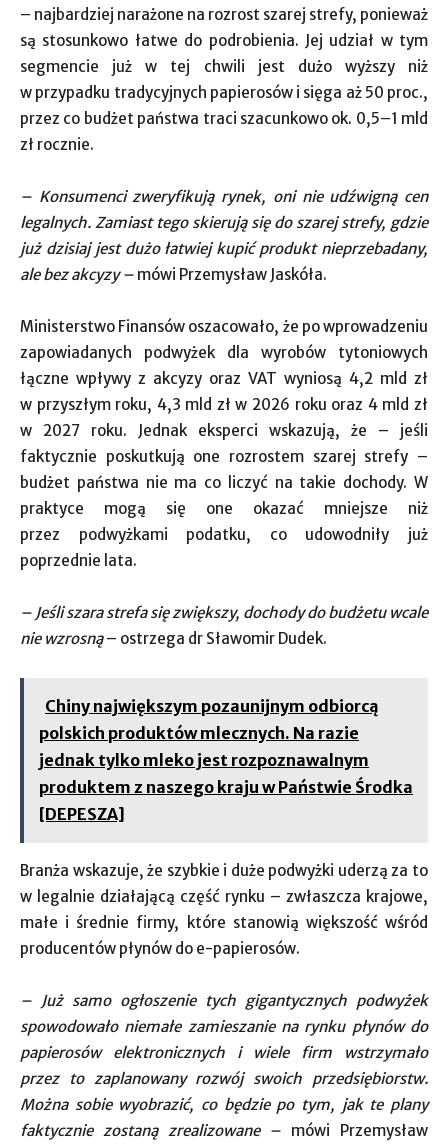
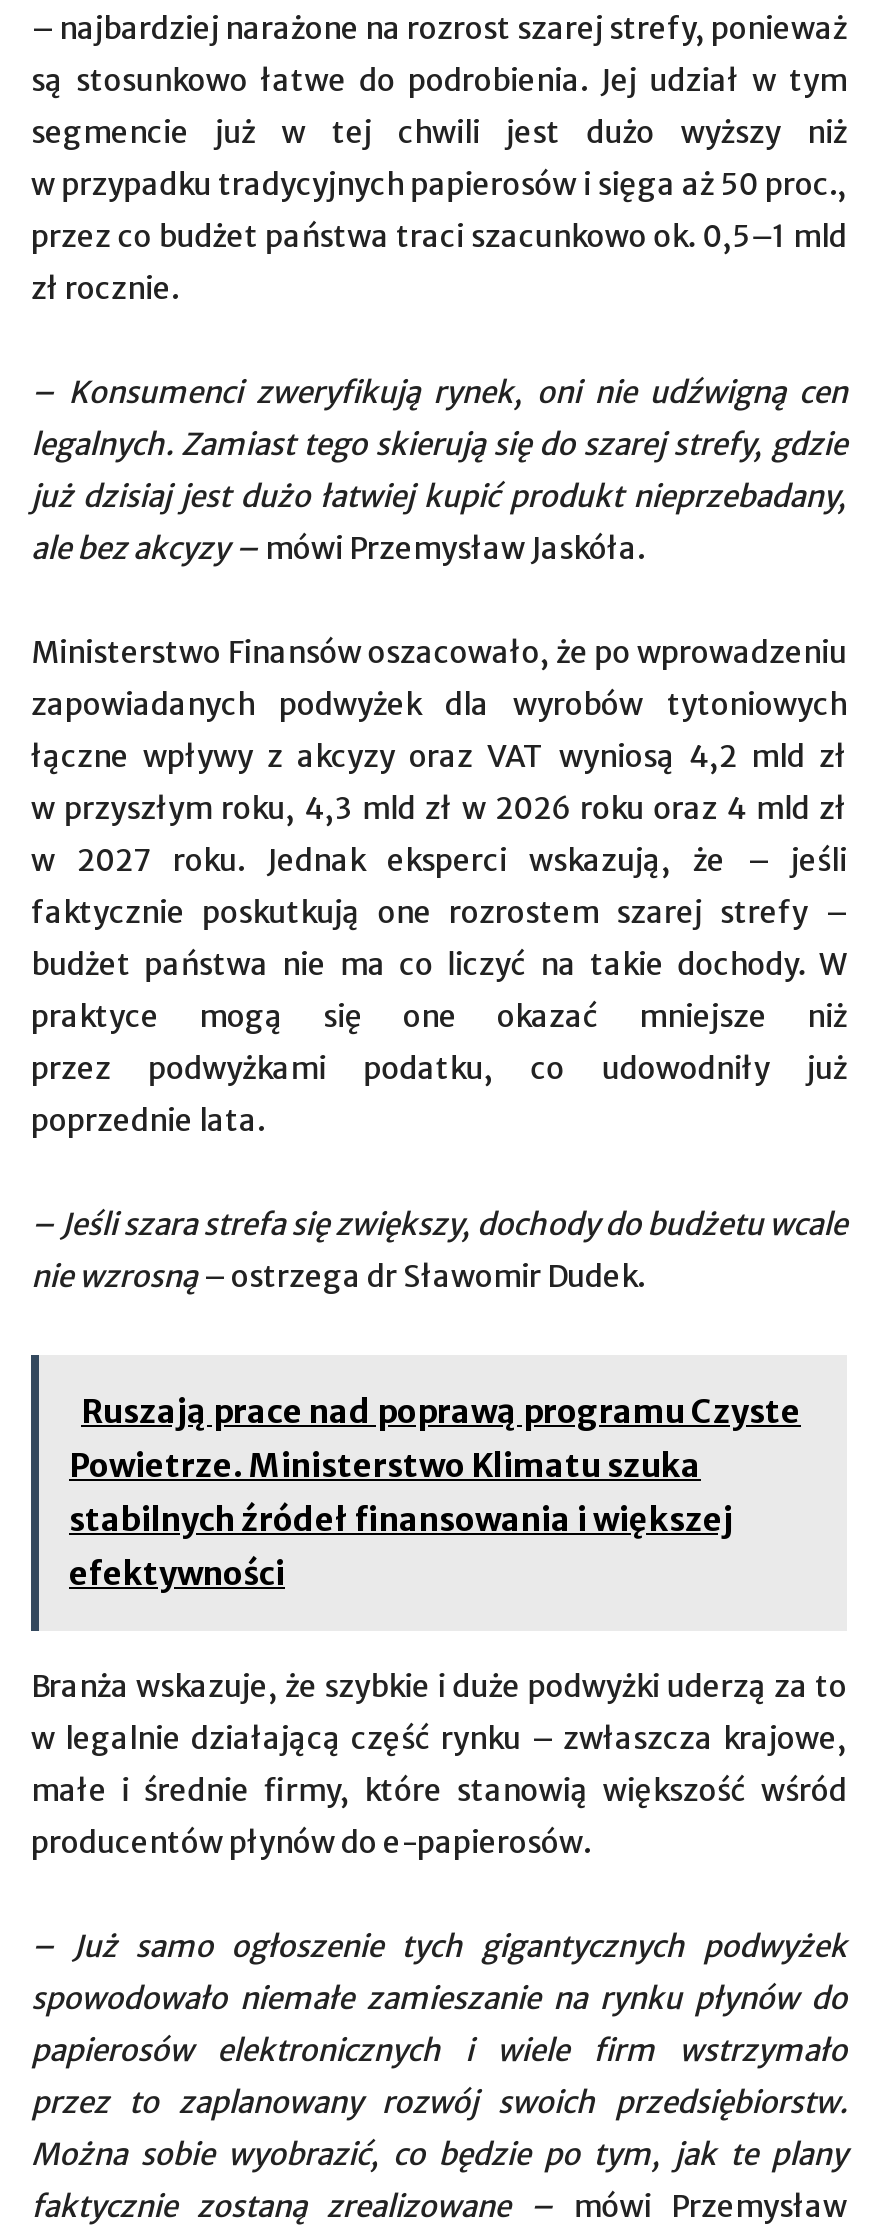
[39,696,413,824] Chiny największym pozaunijnym odbiorcą | polskich produktów mlecznych. Na razie | jednak tylko mleko jest rozpoznawalnym | produktem z naszego kraju w Państwie Środka | [DEPESZA] -> [69,1391,801,1593] Ruszają prace nad poprawą programu Czyste | Powietrze. Ministerstwo Klimatu szuka | stabilnych źródeł finansowania i większej | efektywności

